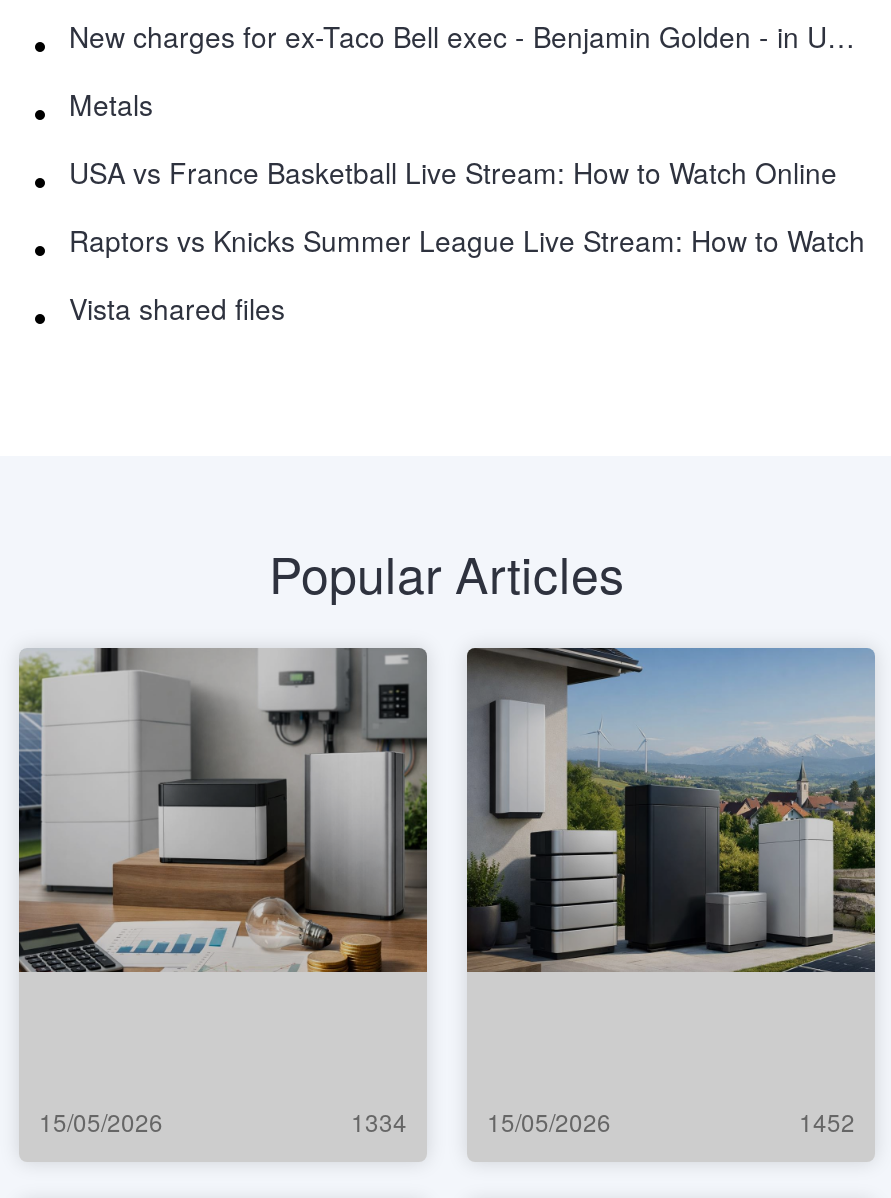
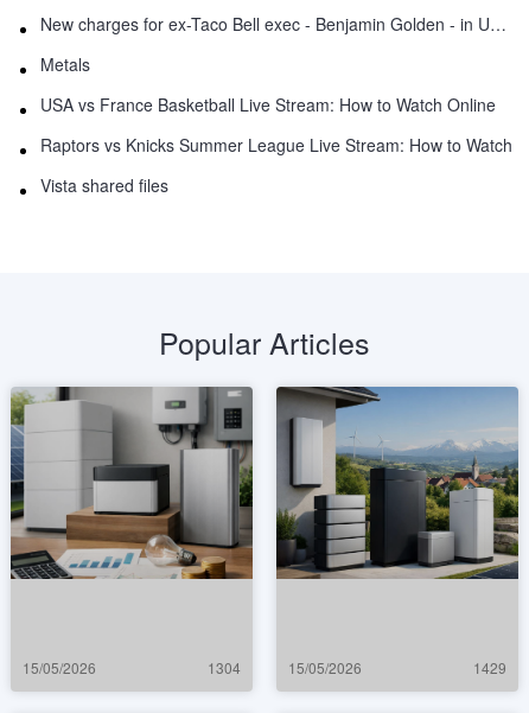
[351,1104,407,1138] 1334 -> [208,657,241,678] 1304
[799,1104,855,1138] 1452 -> [473,657,506,678] 1429

